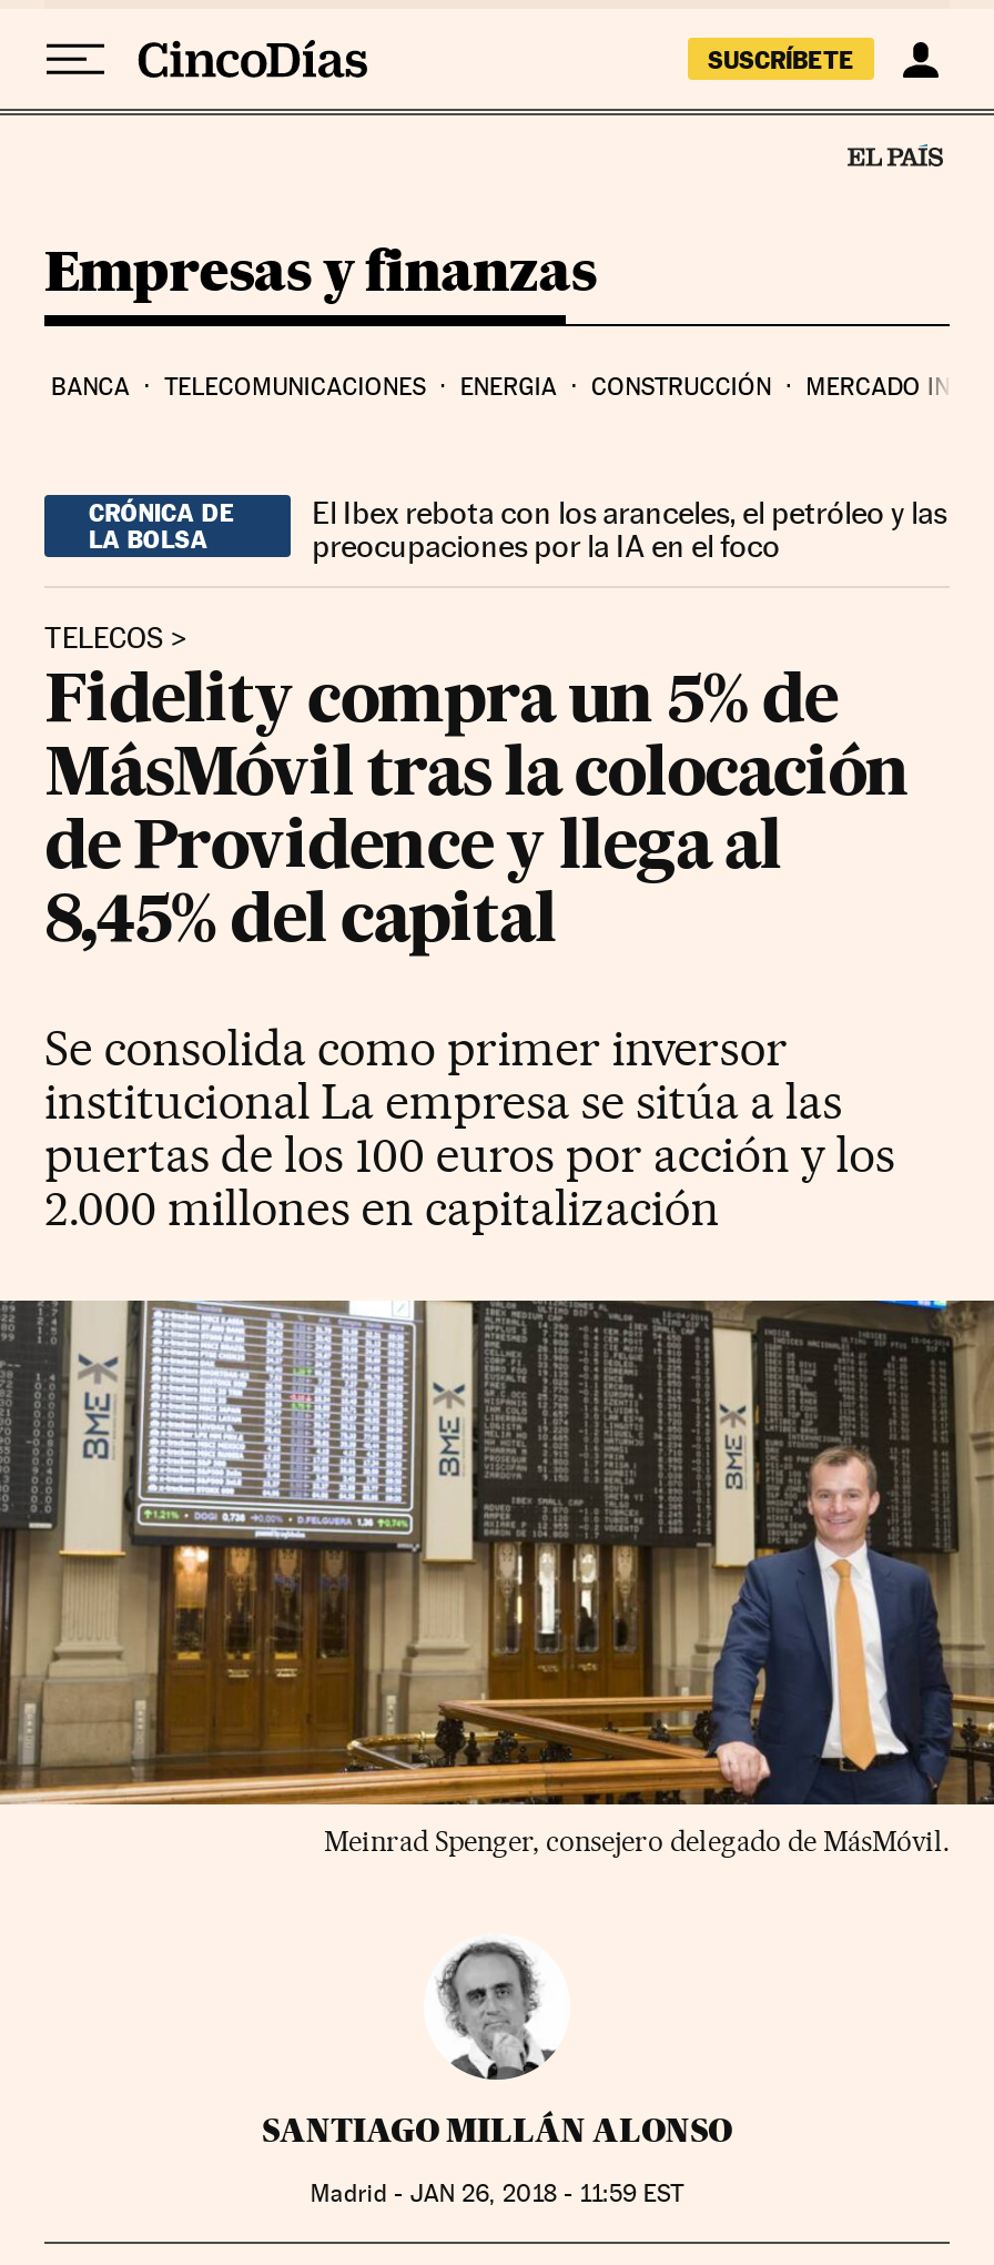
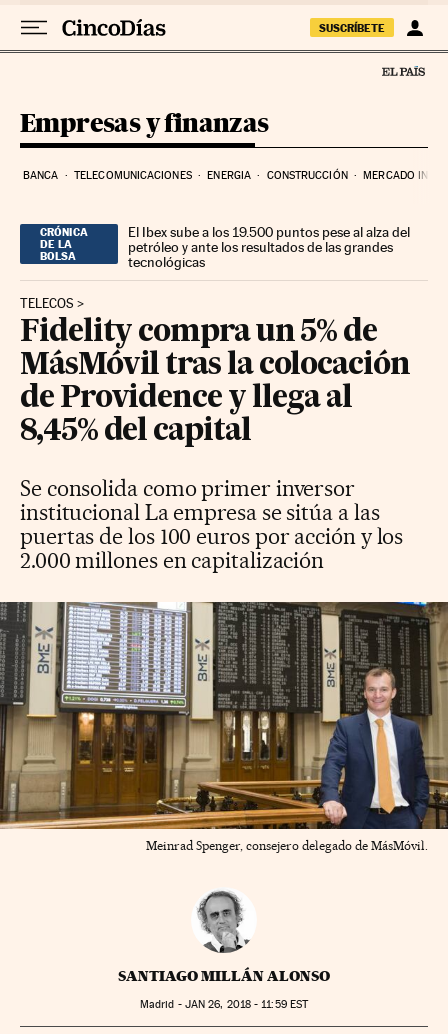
[312,494,947,563] El Ibex rebota con los aranceles, el petróleo y las | preocupaciones por la IA en el foco -> [128,224,410,270] El Ibex sube a los 19.500 puntos pese al alza del | petróleo y ante los resultados de las grandes | tecnológicas

